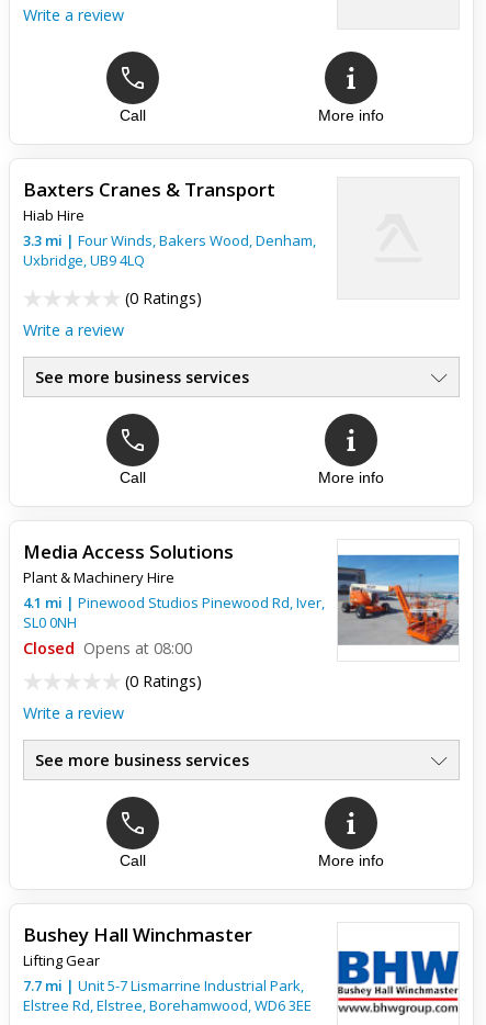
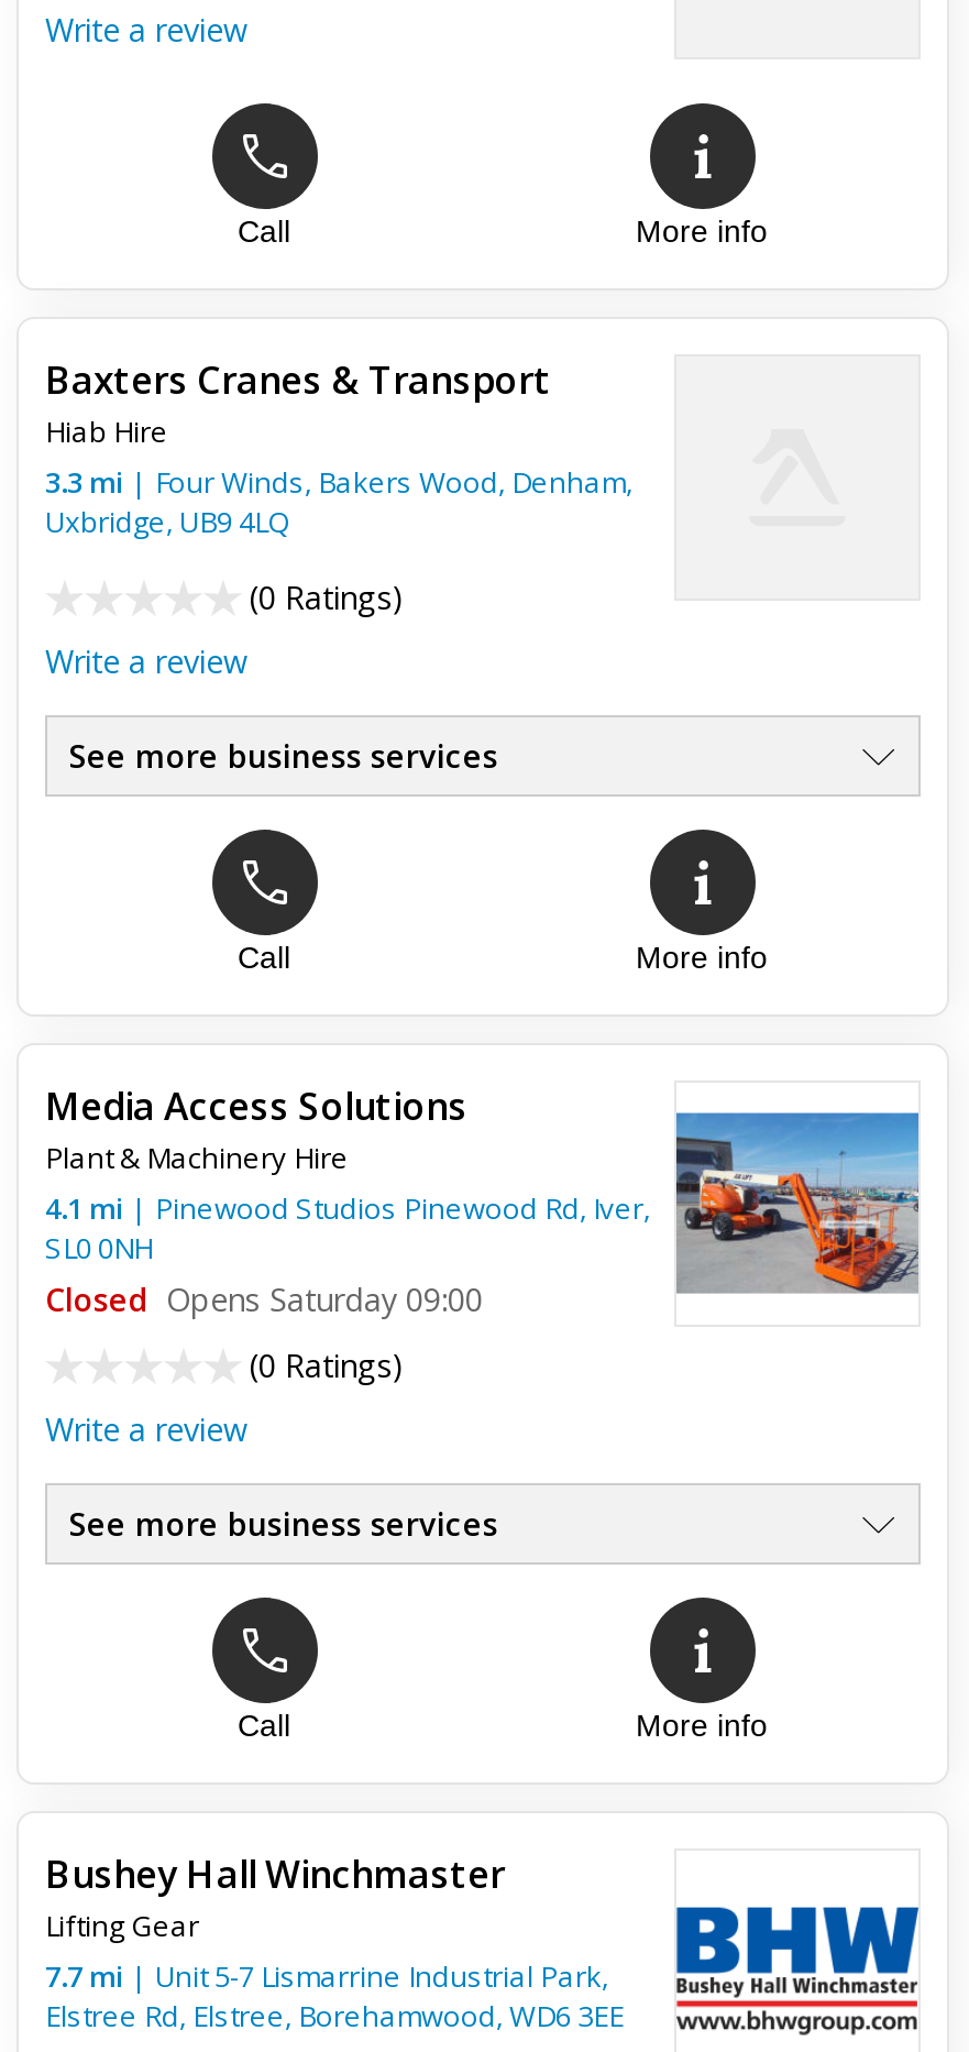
[23,637,192,658] Closed Opens at 08:00 -> [45,1278,483,1320] Closed Opens Saturday 09:00

